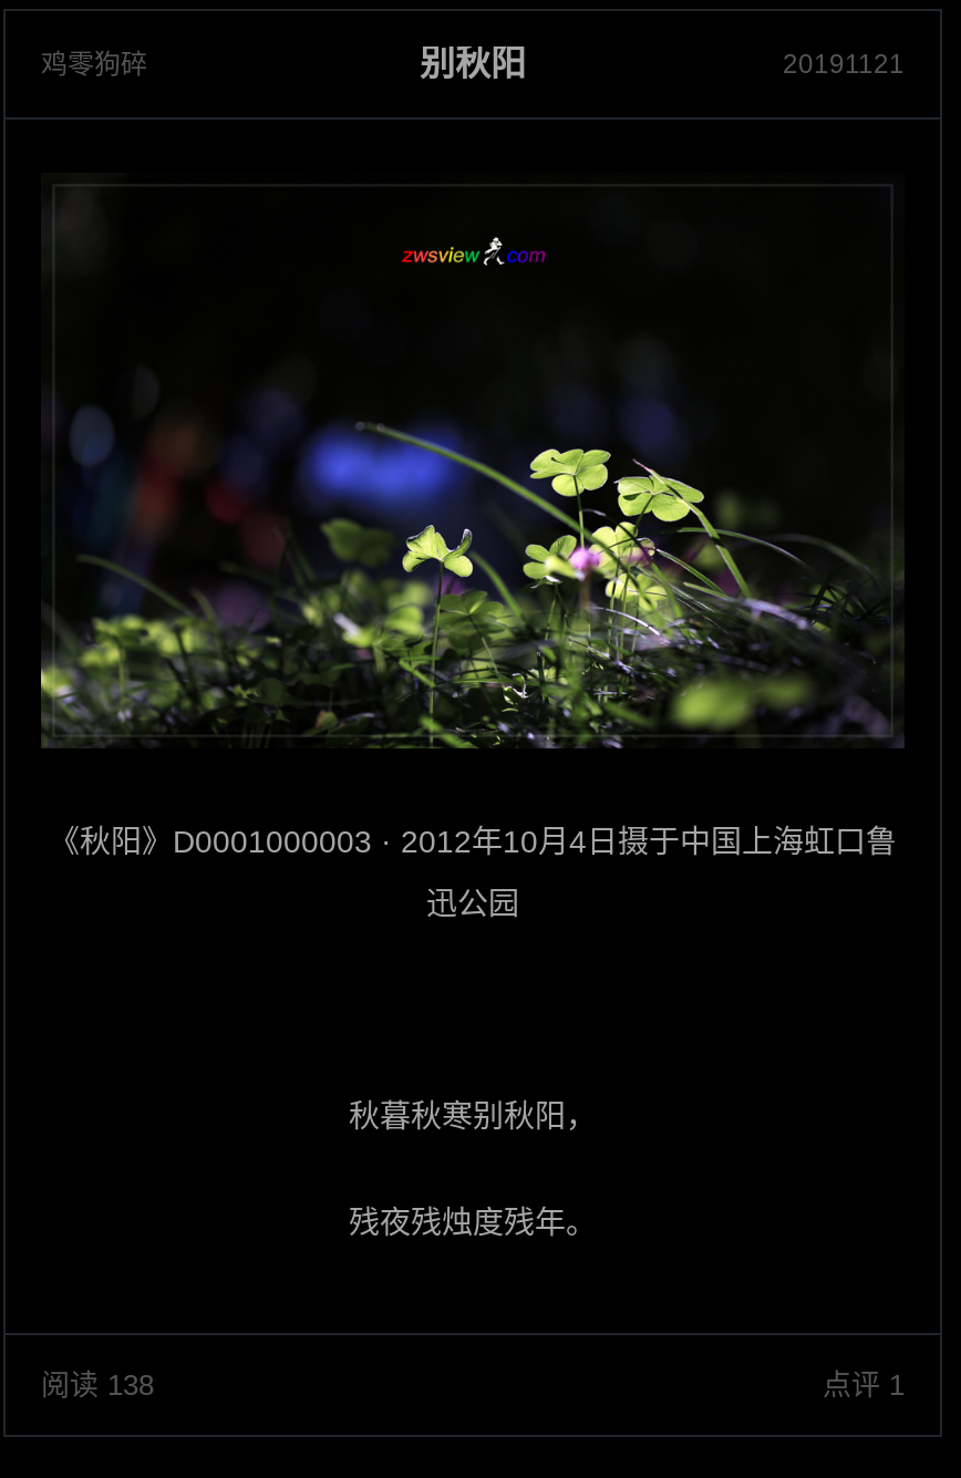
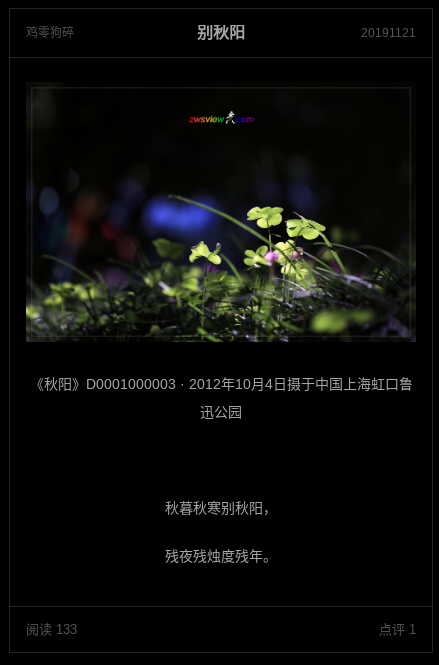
[41,1368,154,1401] 阅读 138 -> [26,622,77,637] 阅读 133

